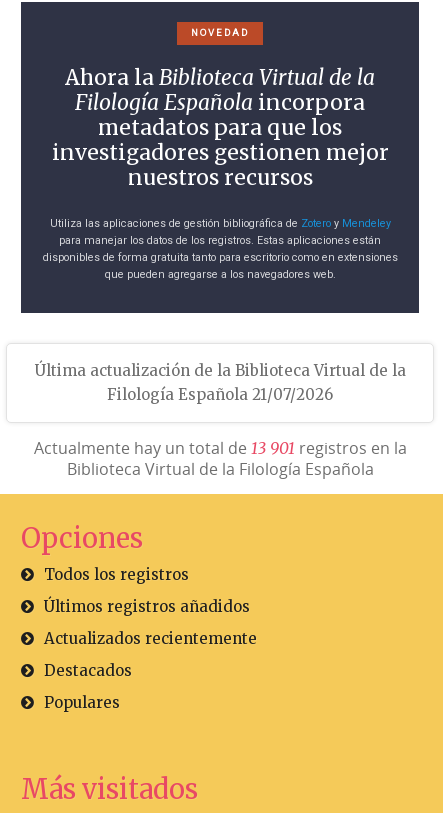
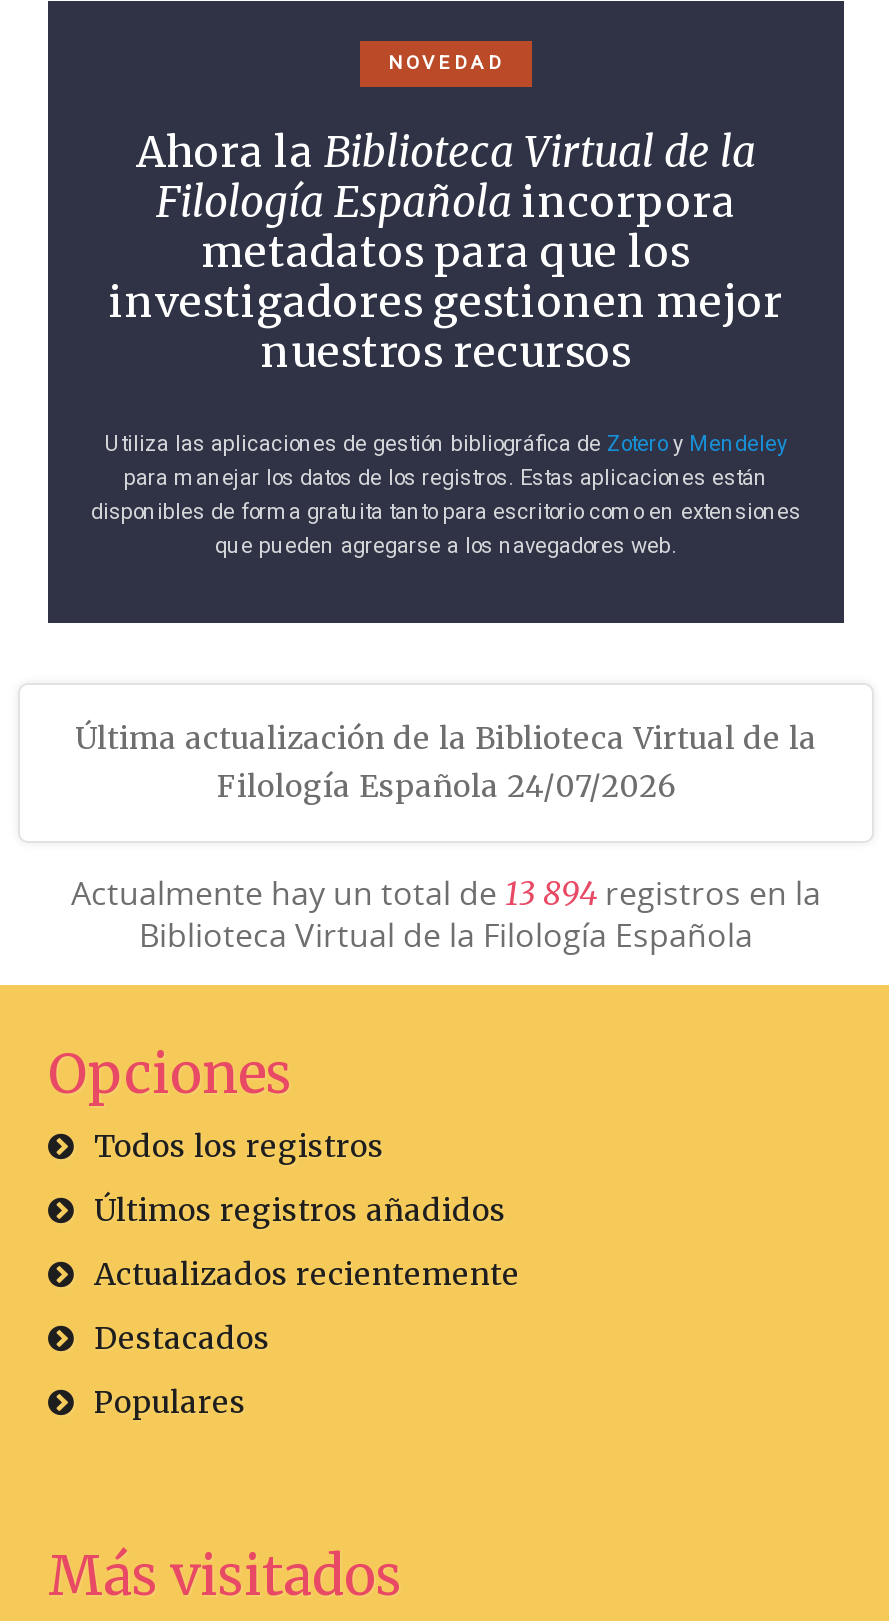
[107,385,333,404] Filología Española 21/07/2026 -> [217,767,675,805] Filología Española 24/07/2026
[33,437,406,459] Actualmente hay un total de 13 901 registros en la -> [71,871,821,915] Actualmente hay un total de 13 894 registros en la

